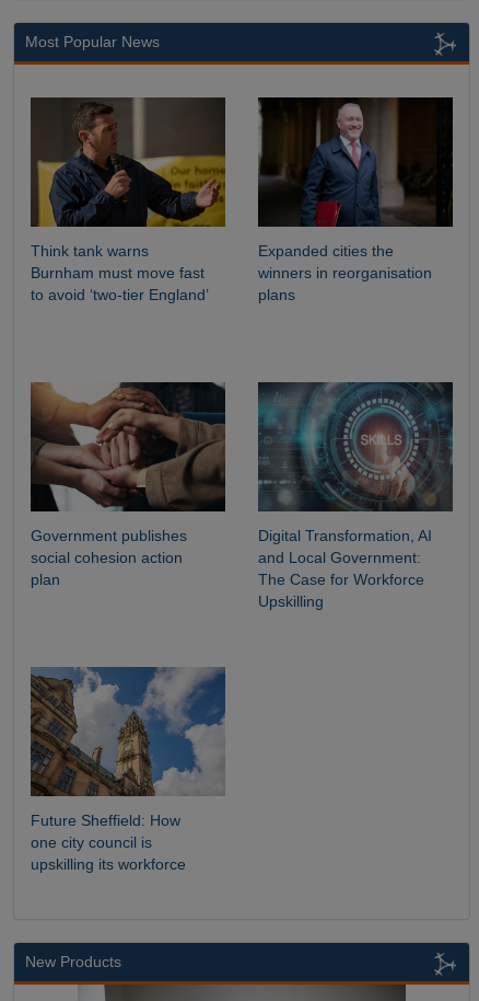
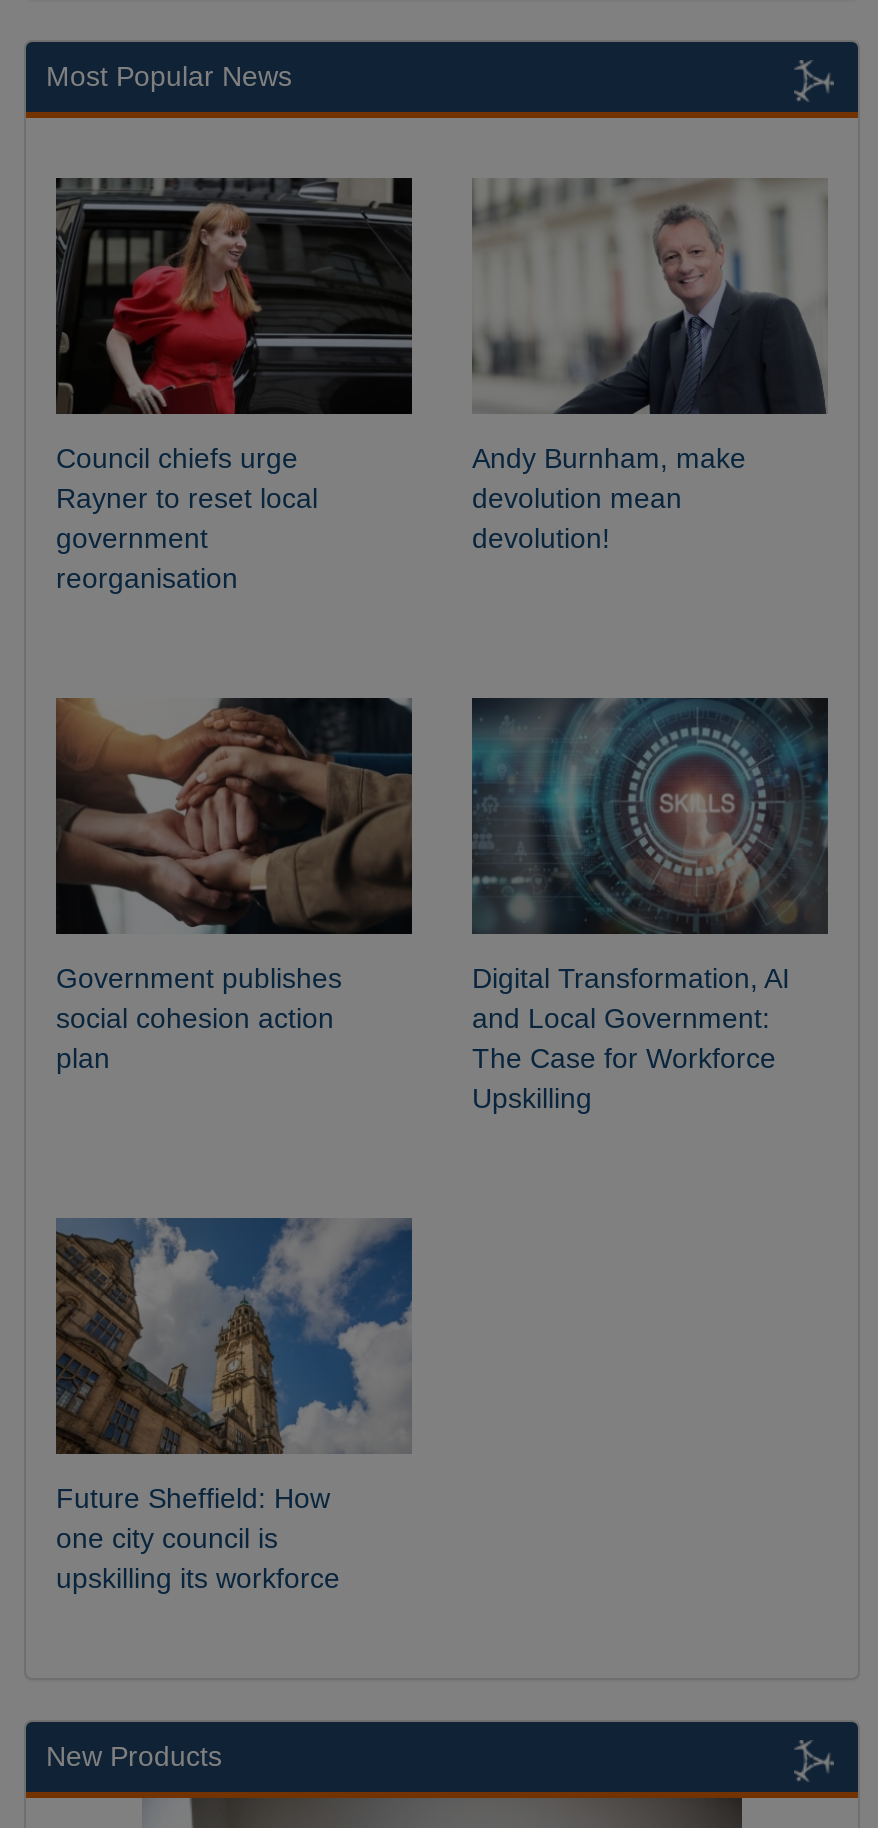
[31,97,226,304] [image] | Think tank warns | Burnham must move fast | to avoid ‘two-tier England’ -> [56,176,414,595] [image] | Council chiefs urge | Rayner to reset local | government | reorganisation
[257,96,454,304] [image] | Expanded cities the | winners in reorganisation | plans -> [472,178,828,555] [image] | Andy Burnham, make | devolution mean | devolution!

